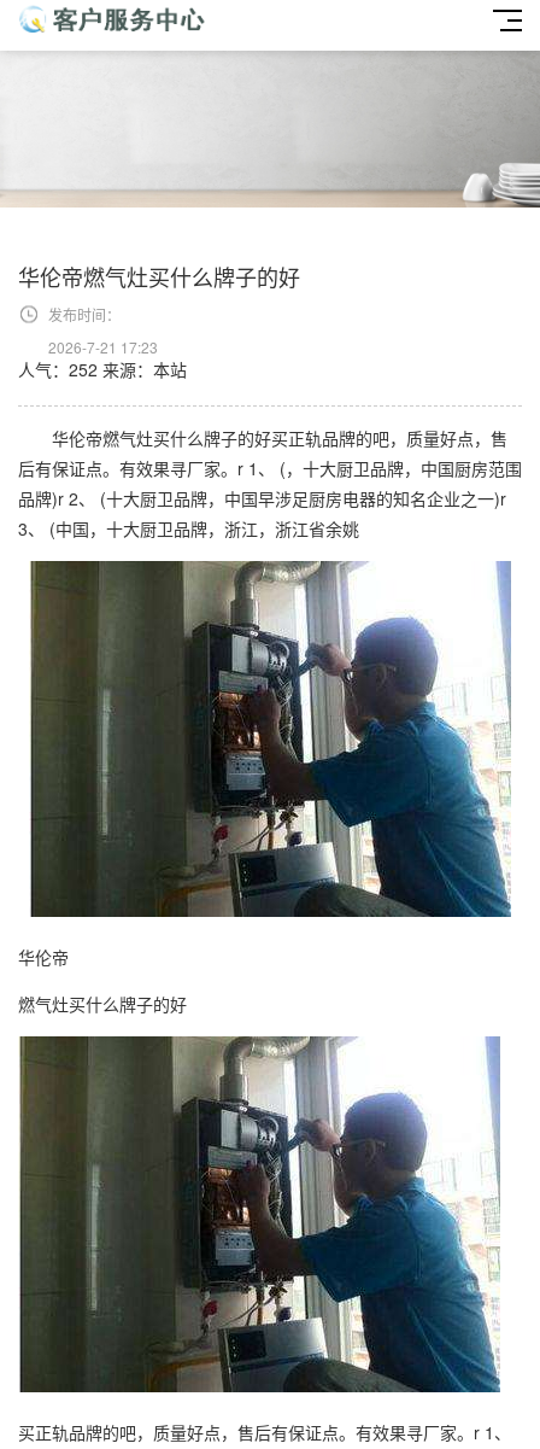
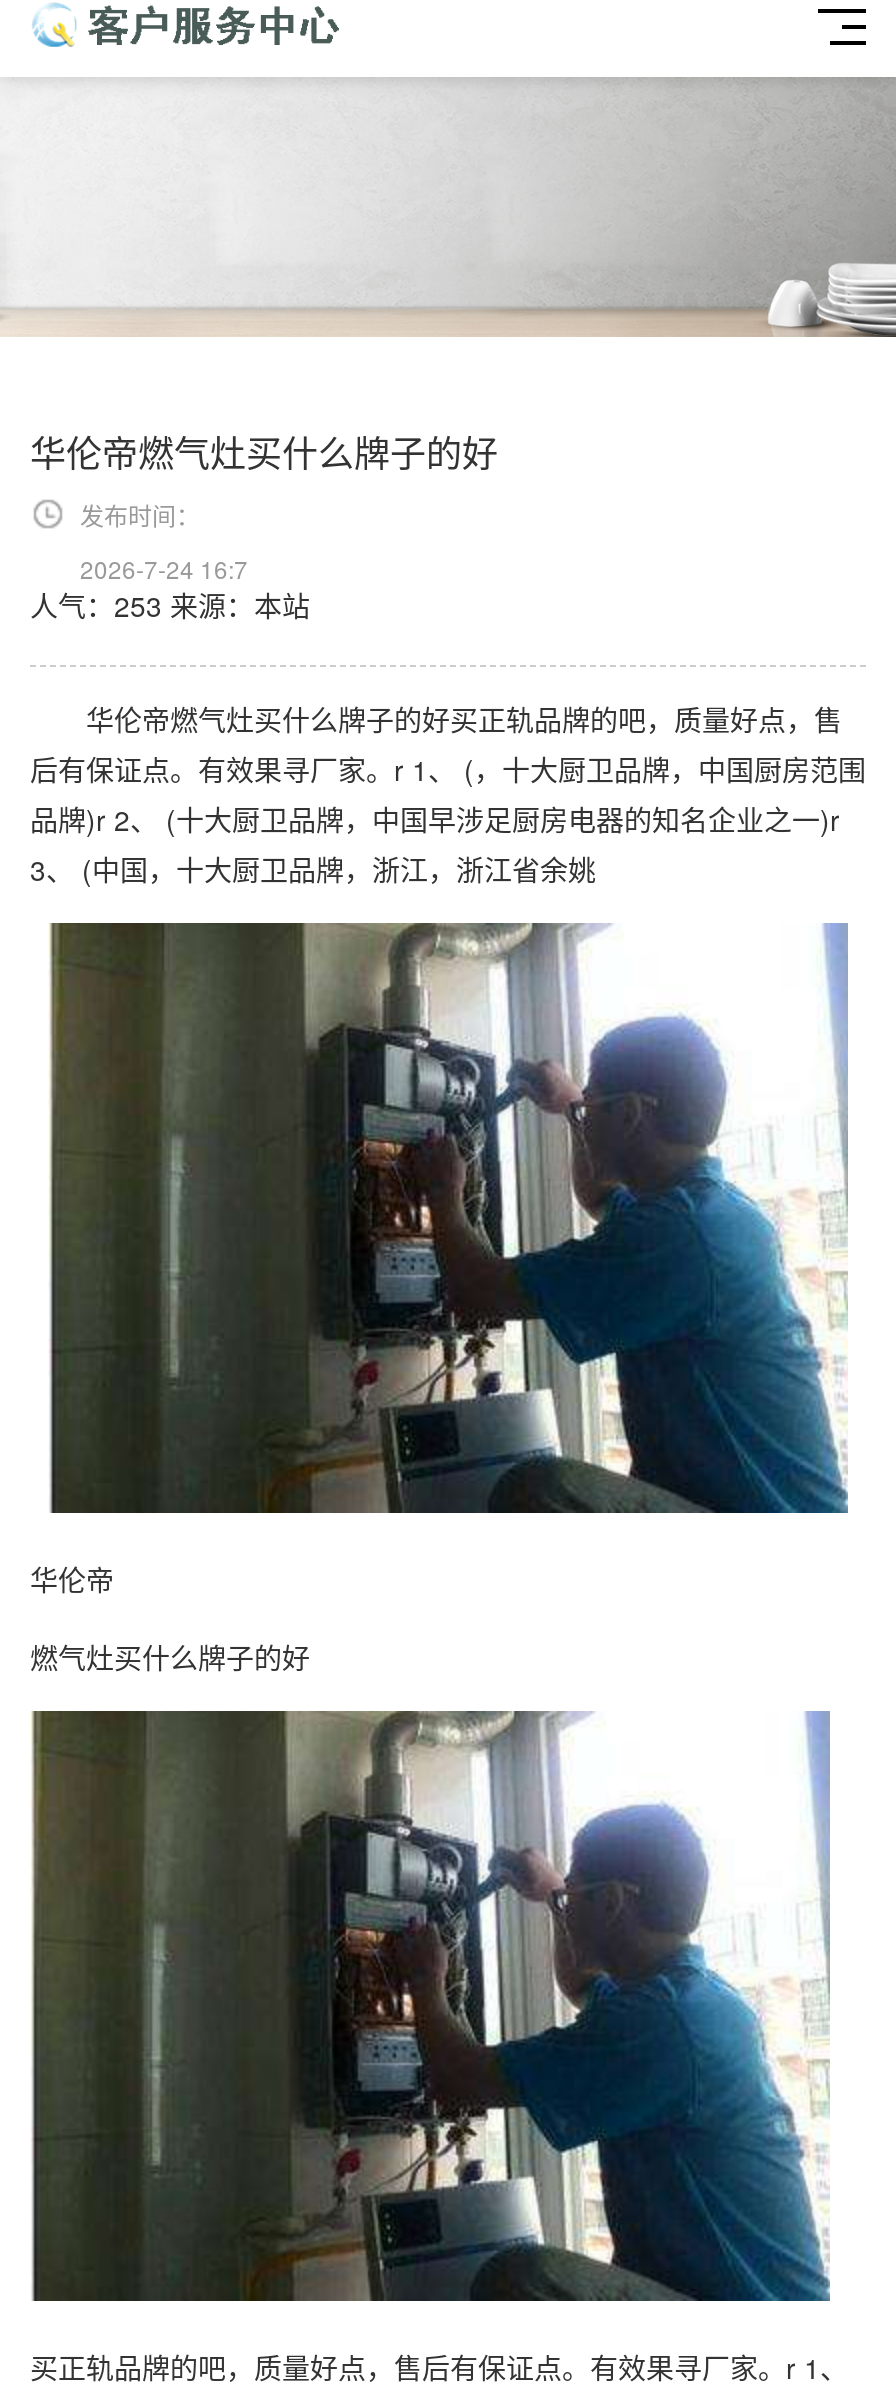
[48,337,158,357] 2026-7-21 17:23 -> [80,551,248,585] 2026-7-24 16:7
[18,357,187,381] 人气：252来源：本站 -> [30,585,310,625] 人气：253来源：本站

